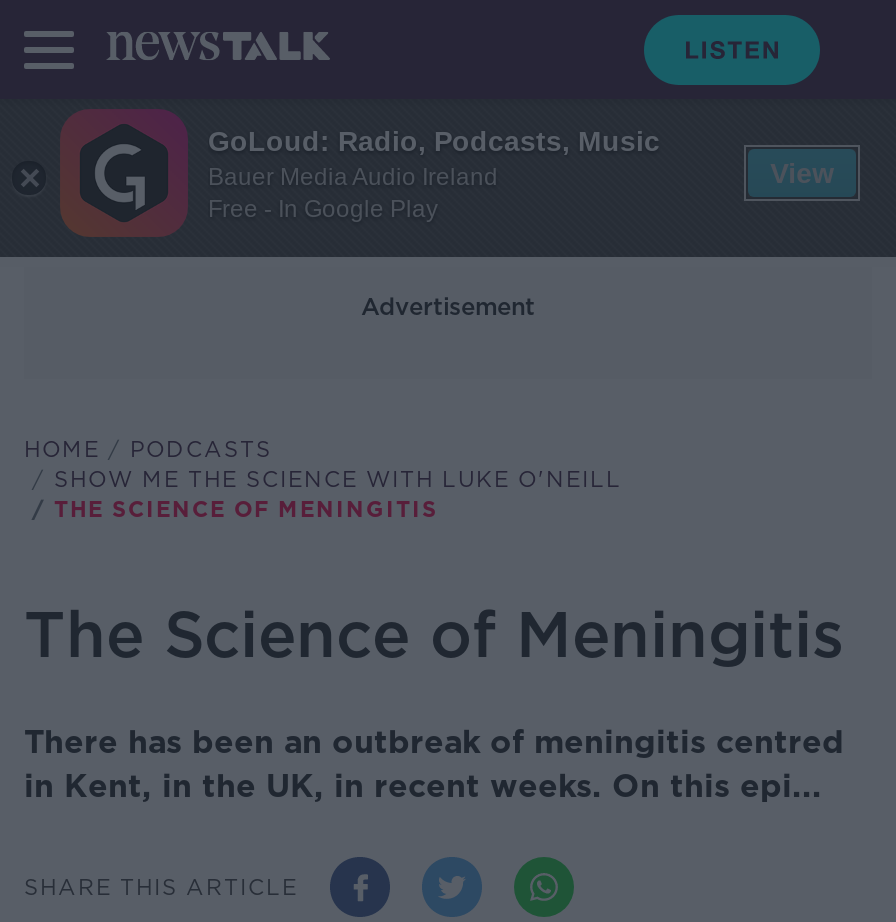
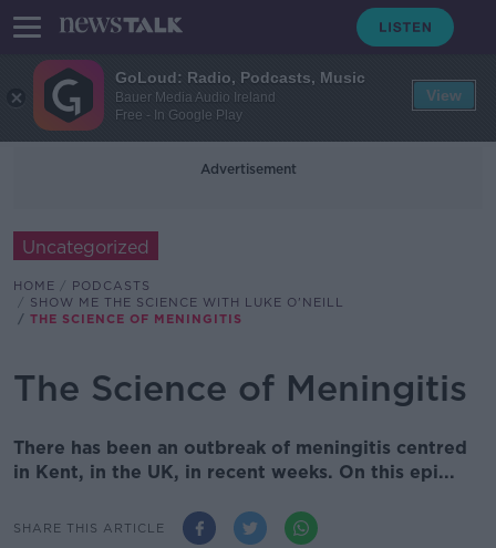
none -> [22,237,149,258] Uncategorized

